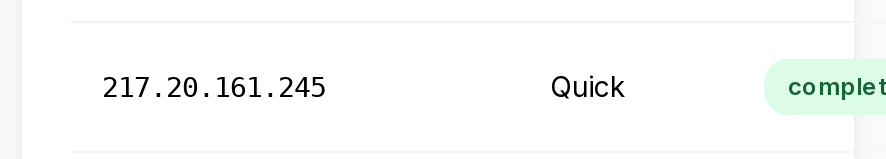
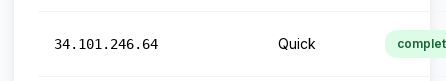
[102,71,326,103] 217.20.161.245 -> [54,36,158,52] 34.101.246.64

